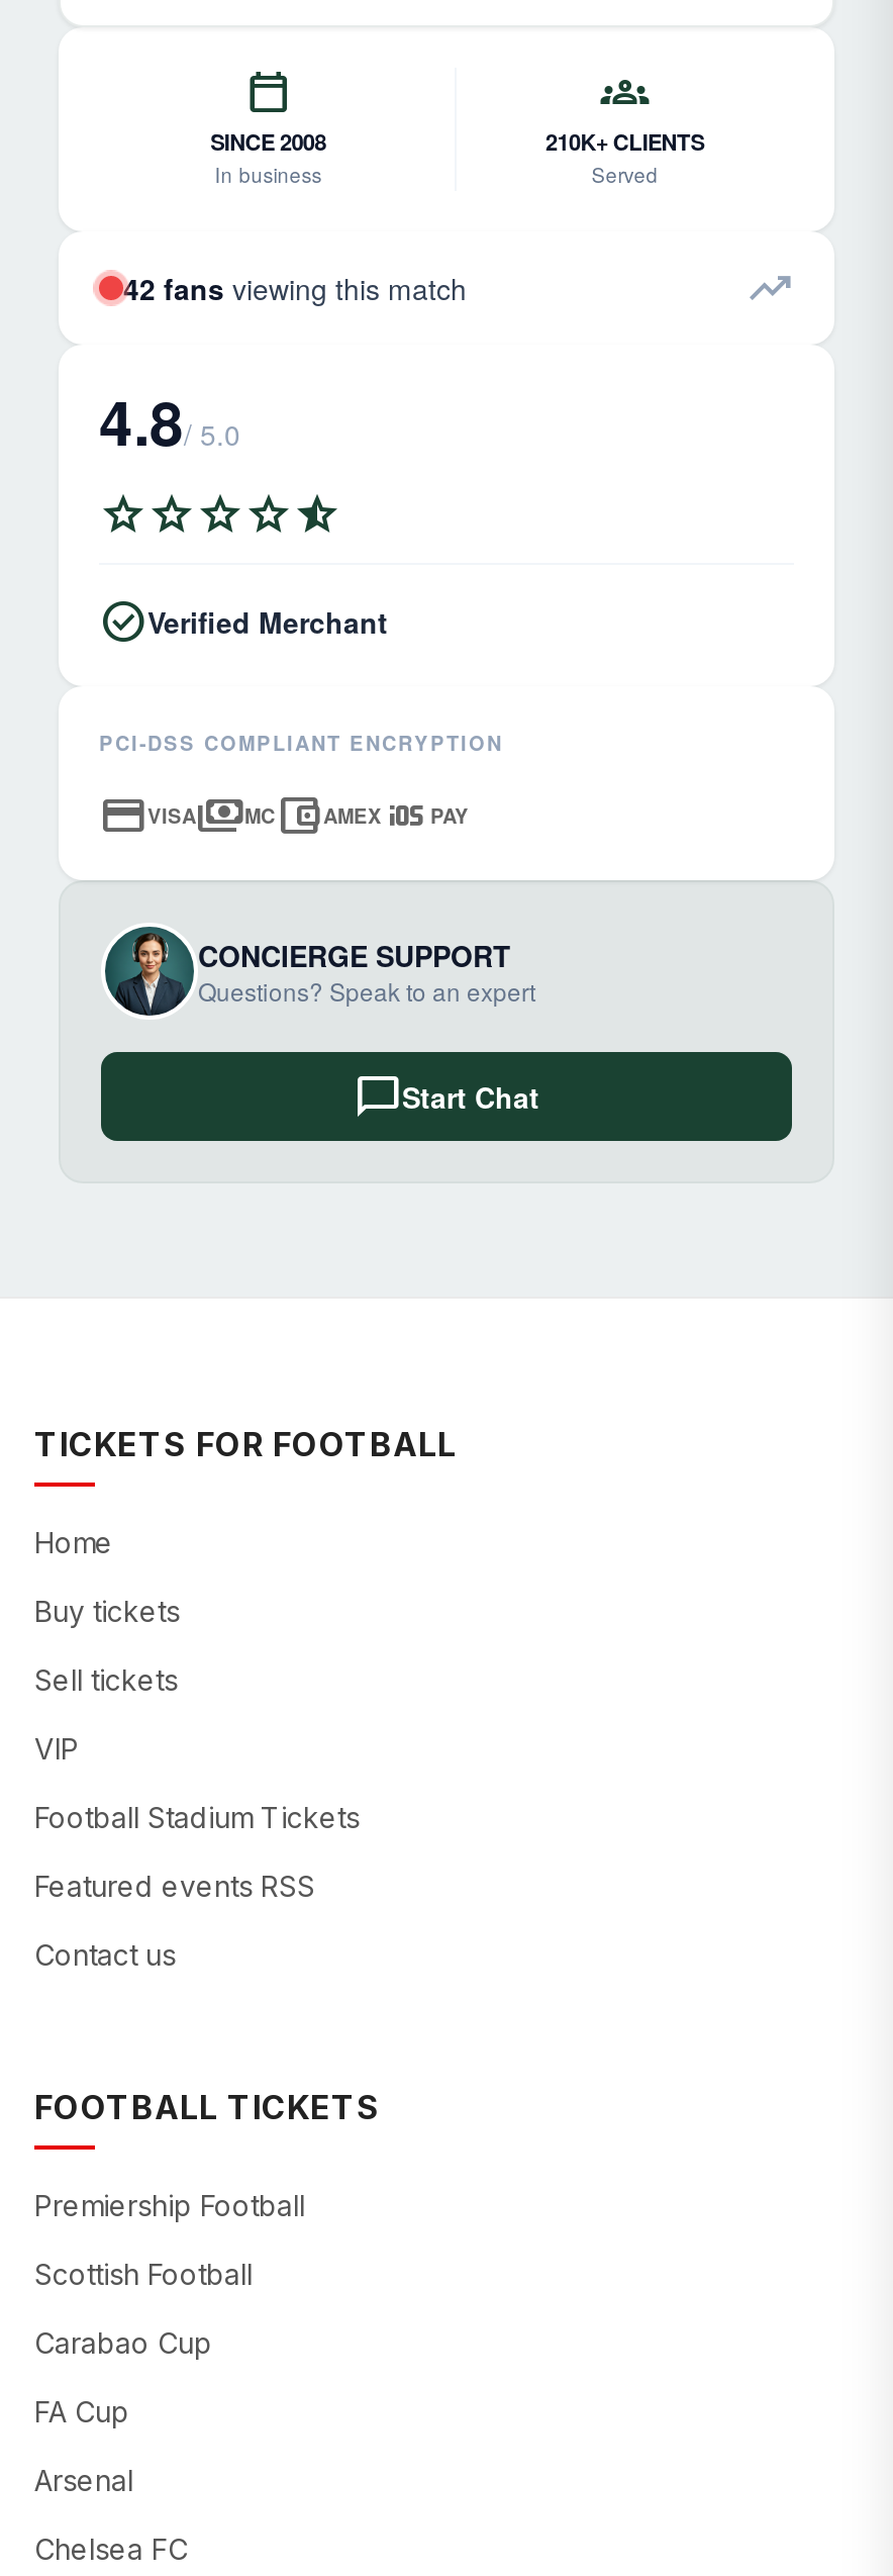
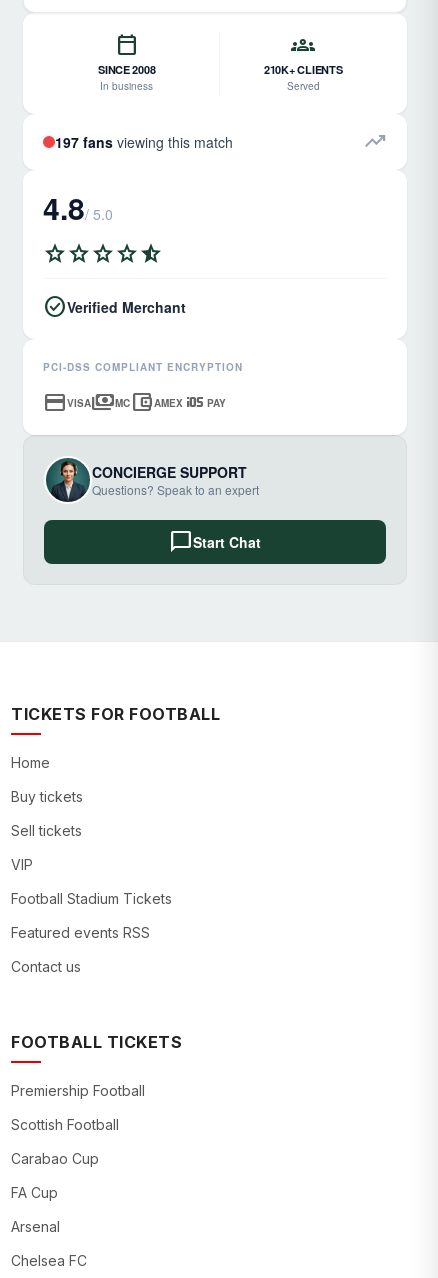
[123,268,467,309] 42 fans viewing this match -> [55,132,233,152] 197 fans viewing this match

